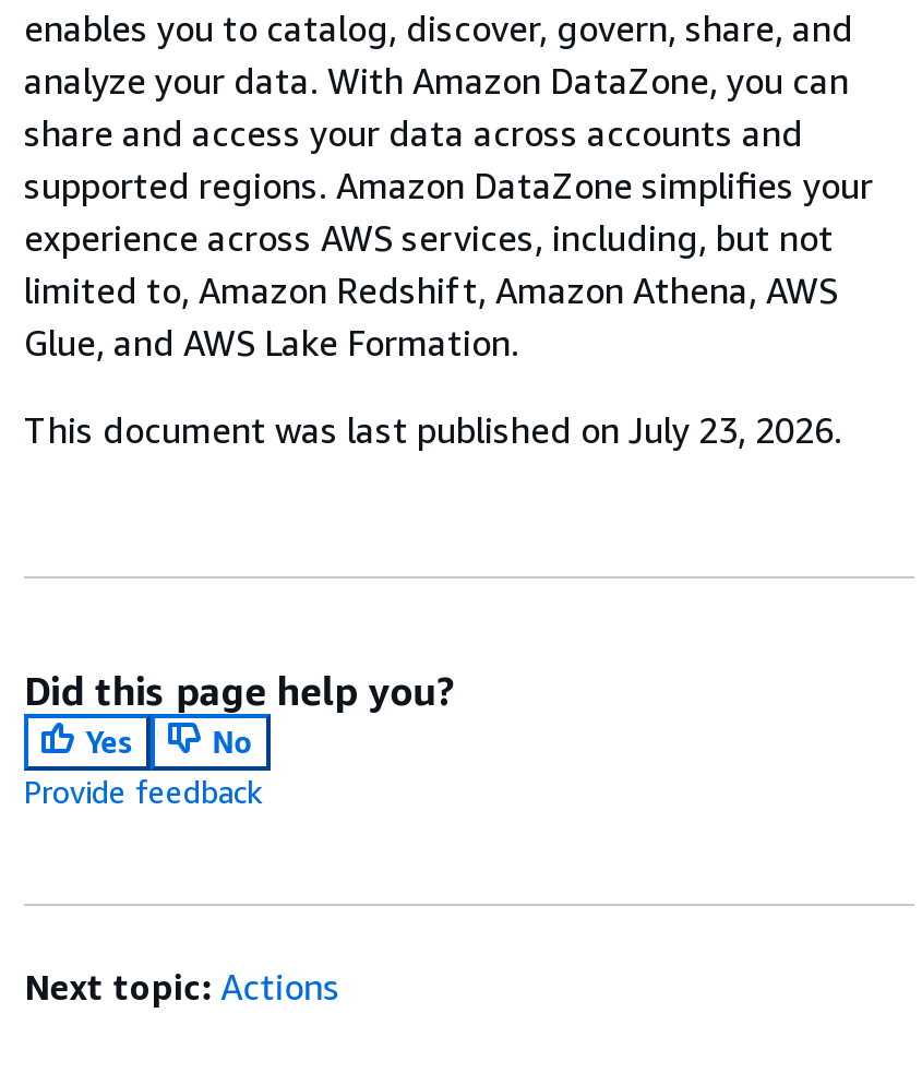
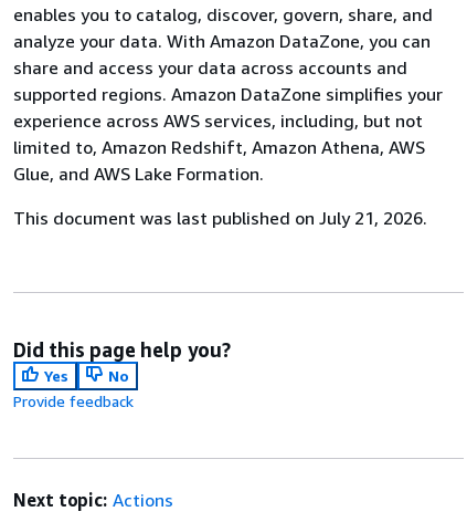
[24,408,842,452] This document was last published on July 23, 2026. -> [13,207,427,229] This document was last published on July 21, 2026.

